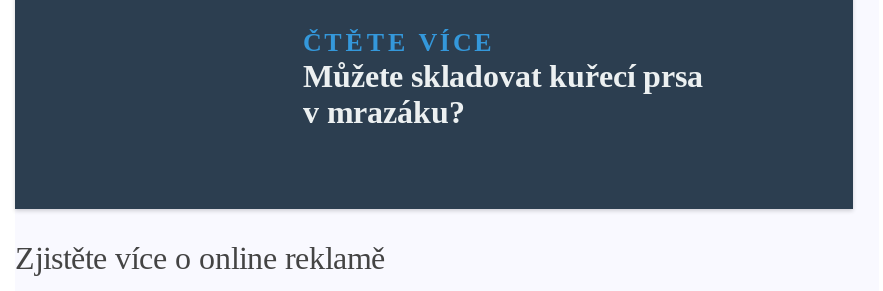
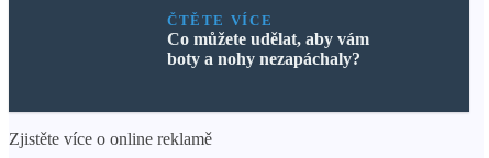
[303,60,703,130] Můžete skladovat kuřecí prsa | v mrazáku? -> [167,29,369,68] Co můžete udělat, aby vám | boty a nohy nezapáchaly?

